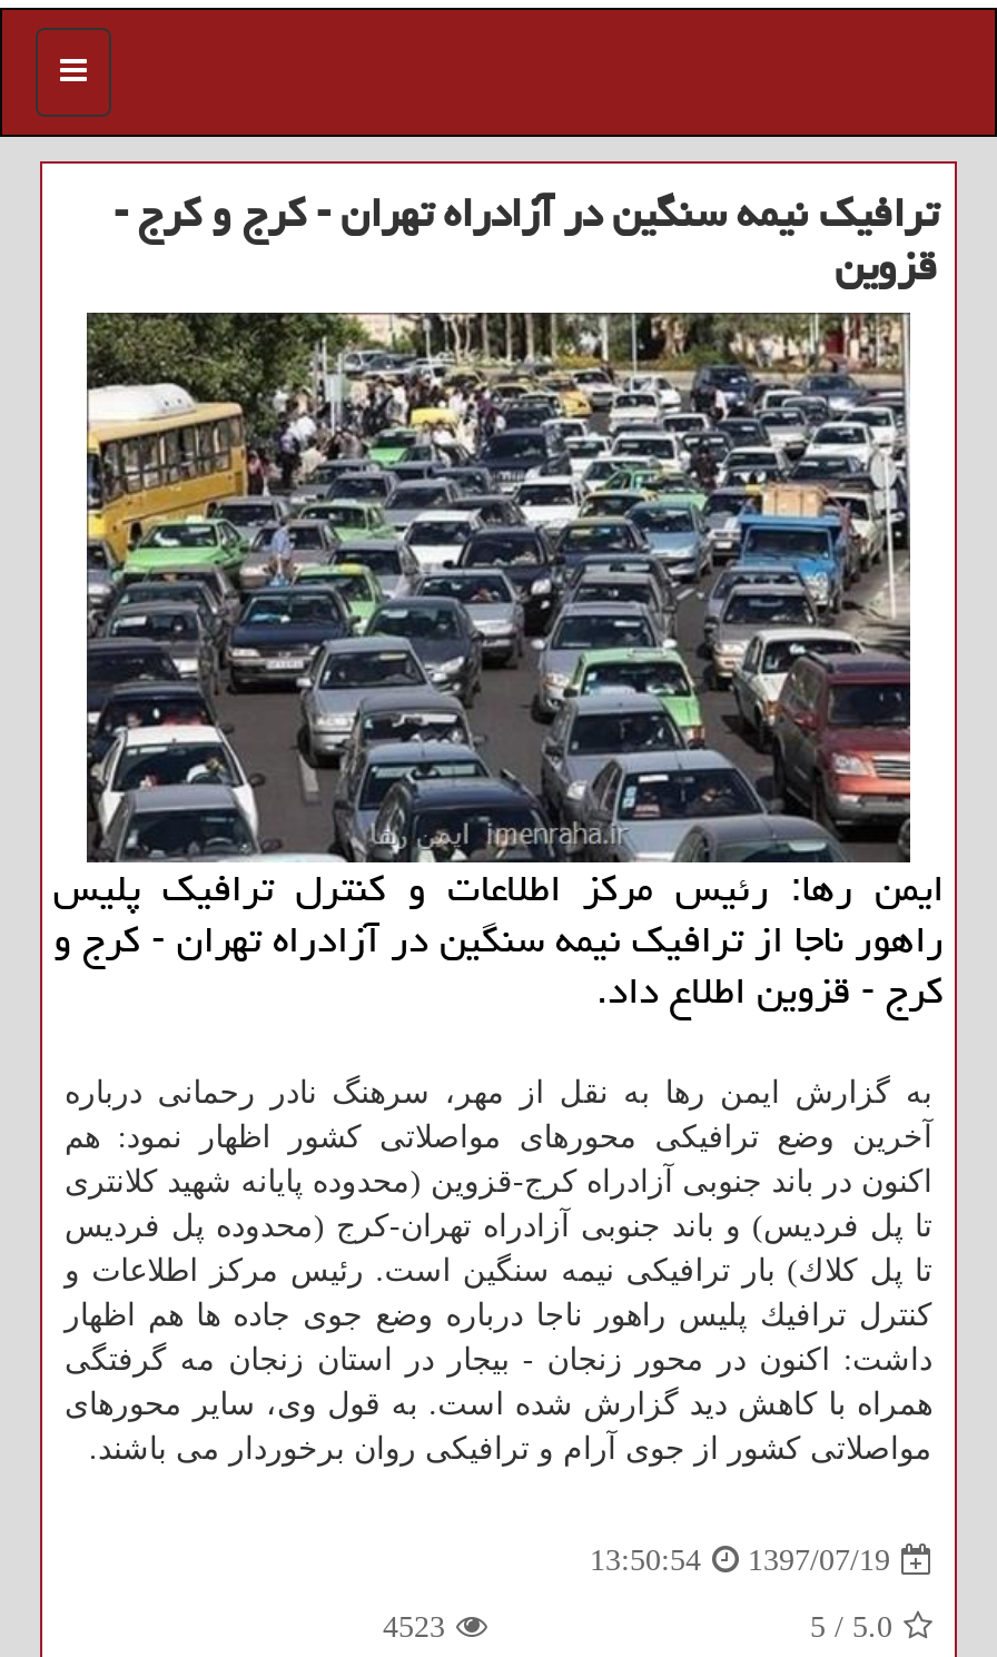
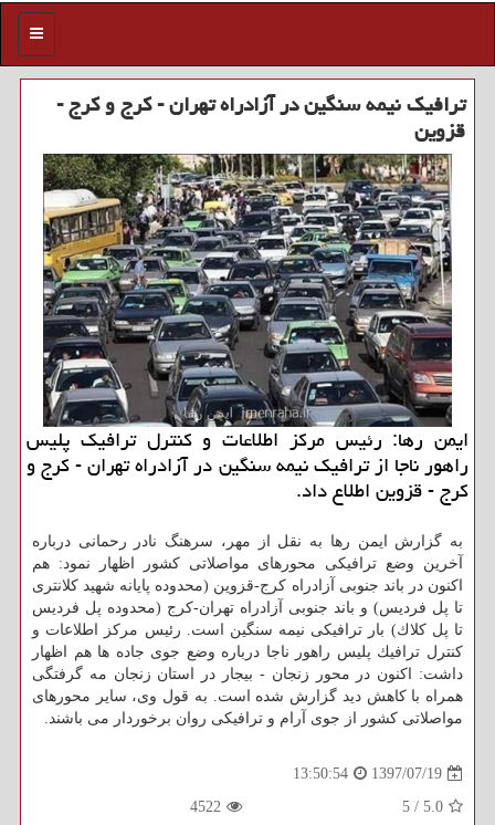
[383,1611,445,1645] 4523 -> [190,799,221,815] 4522

